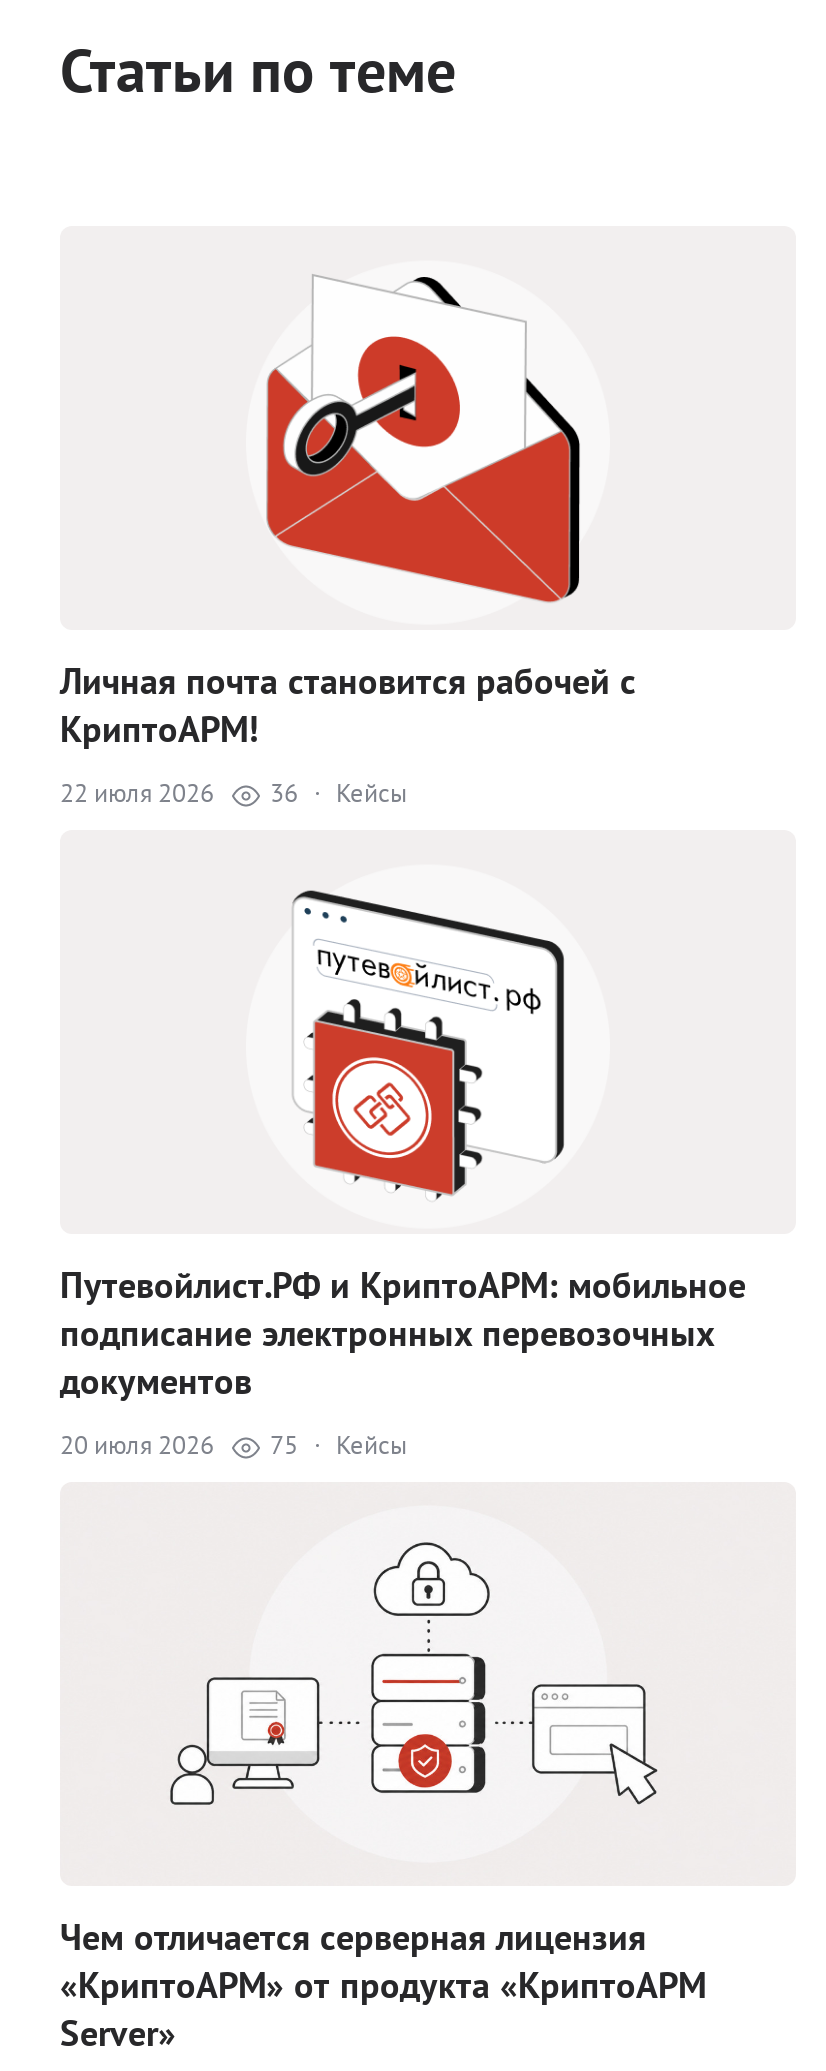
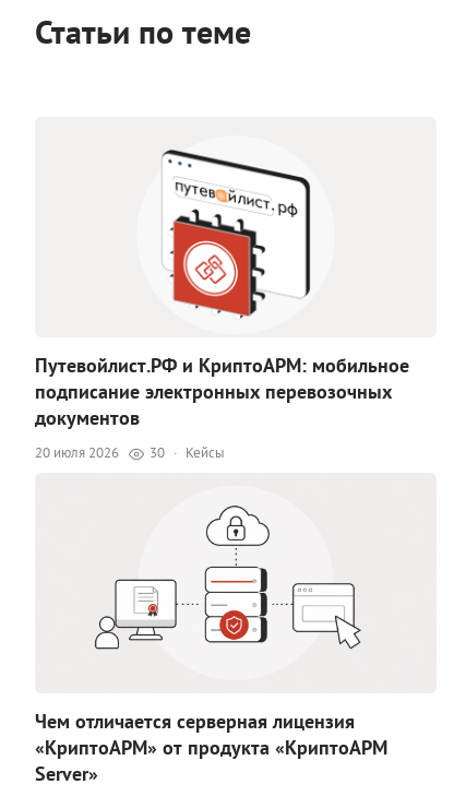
[60,274,636,810] [image] | Личная почта становится рабочей с | КриптоАРМ! | 22 июля 2026 | 36 · Кейсы -> none
[60,1428,408,1462] 20 июля 2026 75 · Кейсы -> [35,443,225,462] 20 июля 2026 30 · Кейсы

